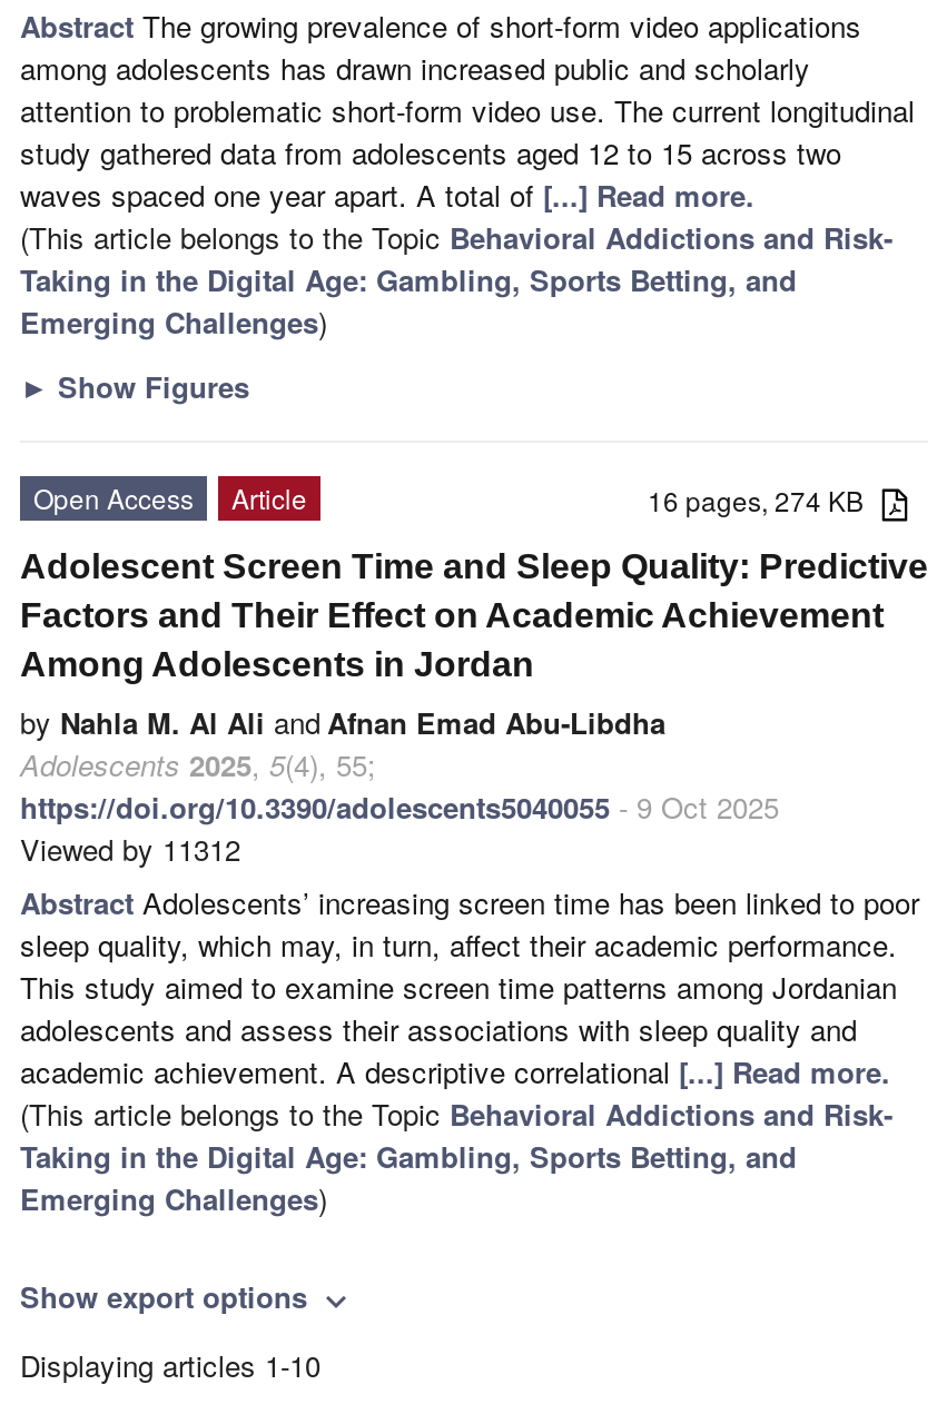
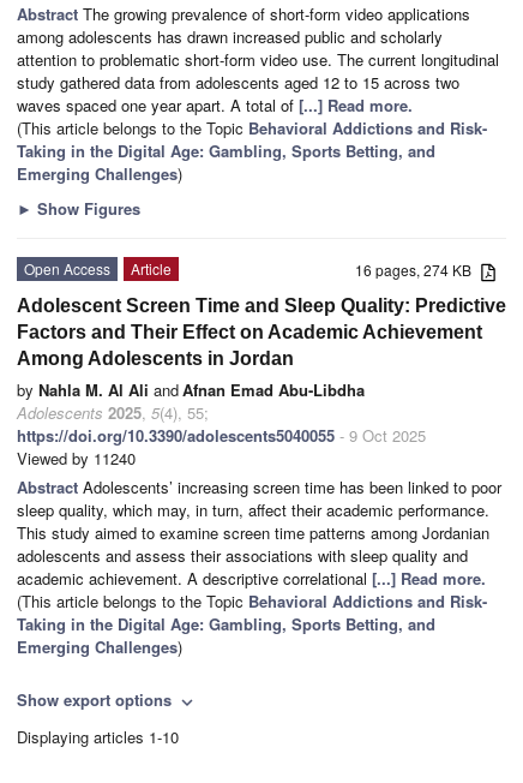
[20,829,240,871] Viewed by 11312 -> [17,447,136,470] Viewed by 11240

